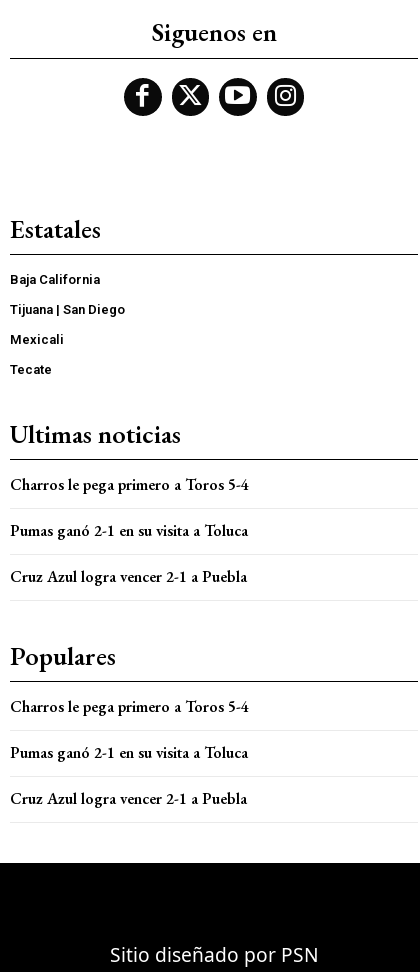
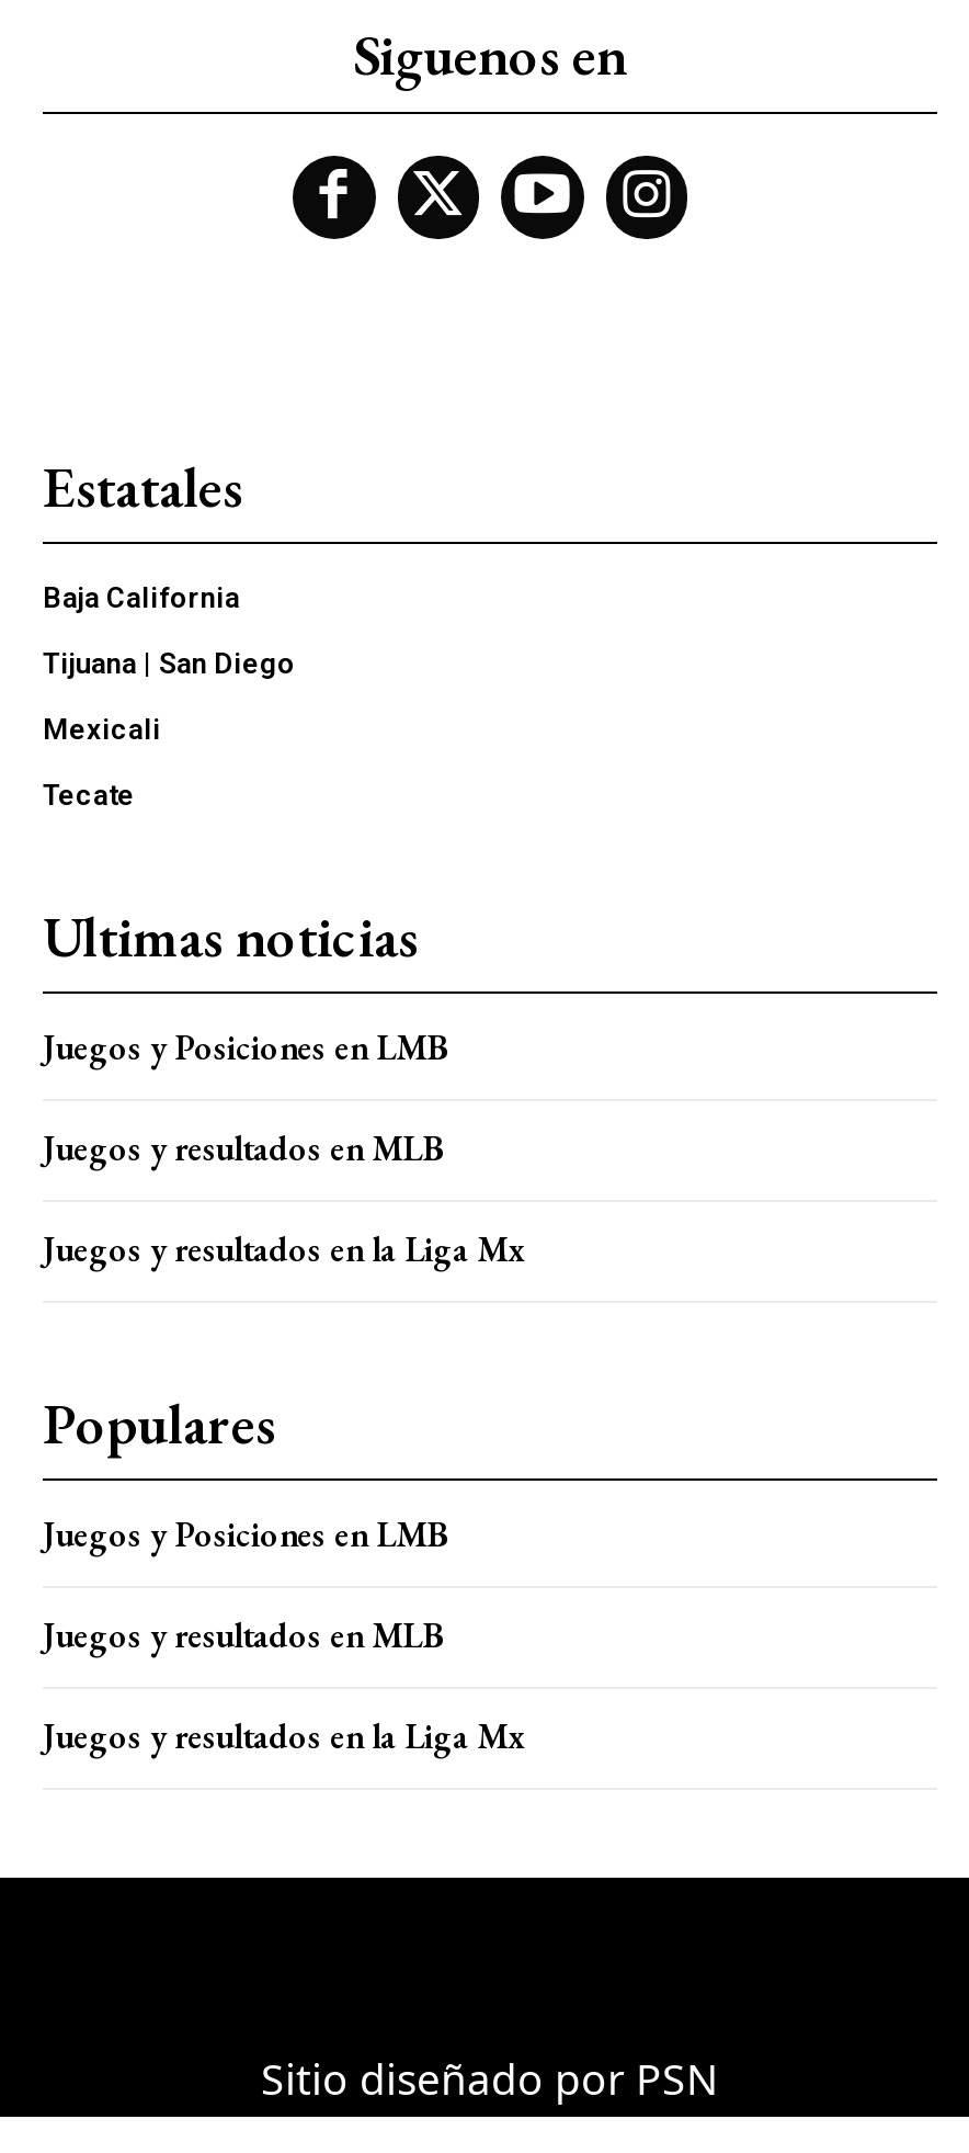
[10,473,249,494] Charros le pega primero a Toros 5-4 -> [43,1023,446,1069] Juegos y Posiciones en LMB
[10,519,248,540] Pumas ganó 2-1 en su visita a Toluca -> [43,1124,442,1170] Juegos y resultados en MLB
[10,565,247,586] Cruz Azul logra vencer 2-1 a Puebla -> [43,1225,525,1271] Juegos y resultados en la Liga Mx
[10,695,249,716] Charros le pega primero a Toros 5-4 -> [43,1510,446,1556] Juegos y Posiciones en LMB
[10,741,248,762] Pumas ganó 2-1 en su visita a Toluca -> [43,1611,442,1657] Juegos y resultados en MLB
[10,787,247,808] Cruz Azul logra vencer 2-1 a Puebla -> [43,1712,525,1758] Juegos y resultados en la Liga Mx

